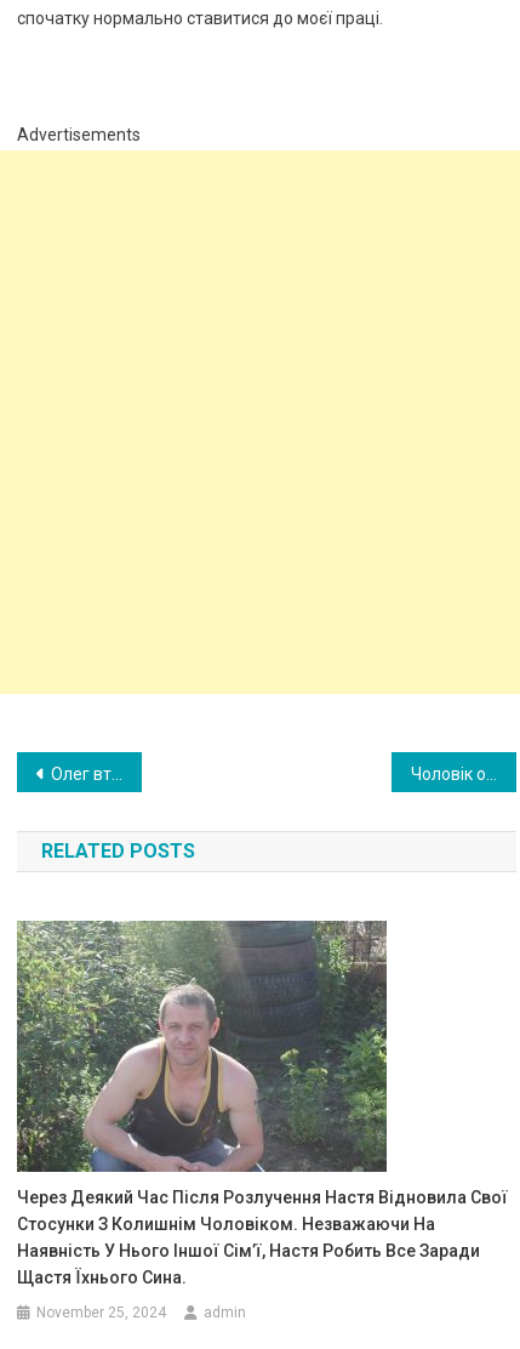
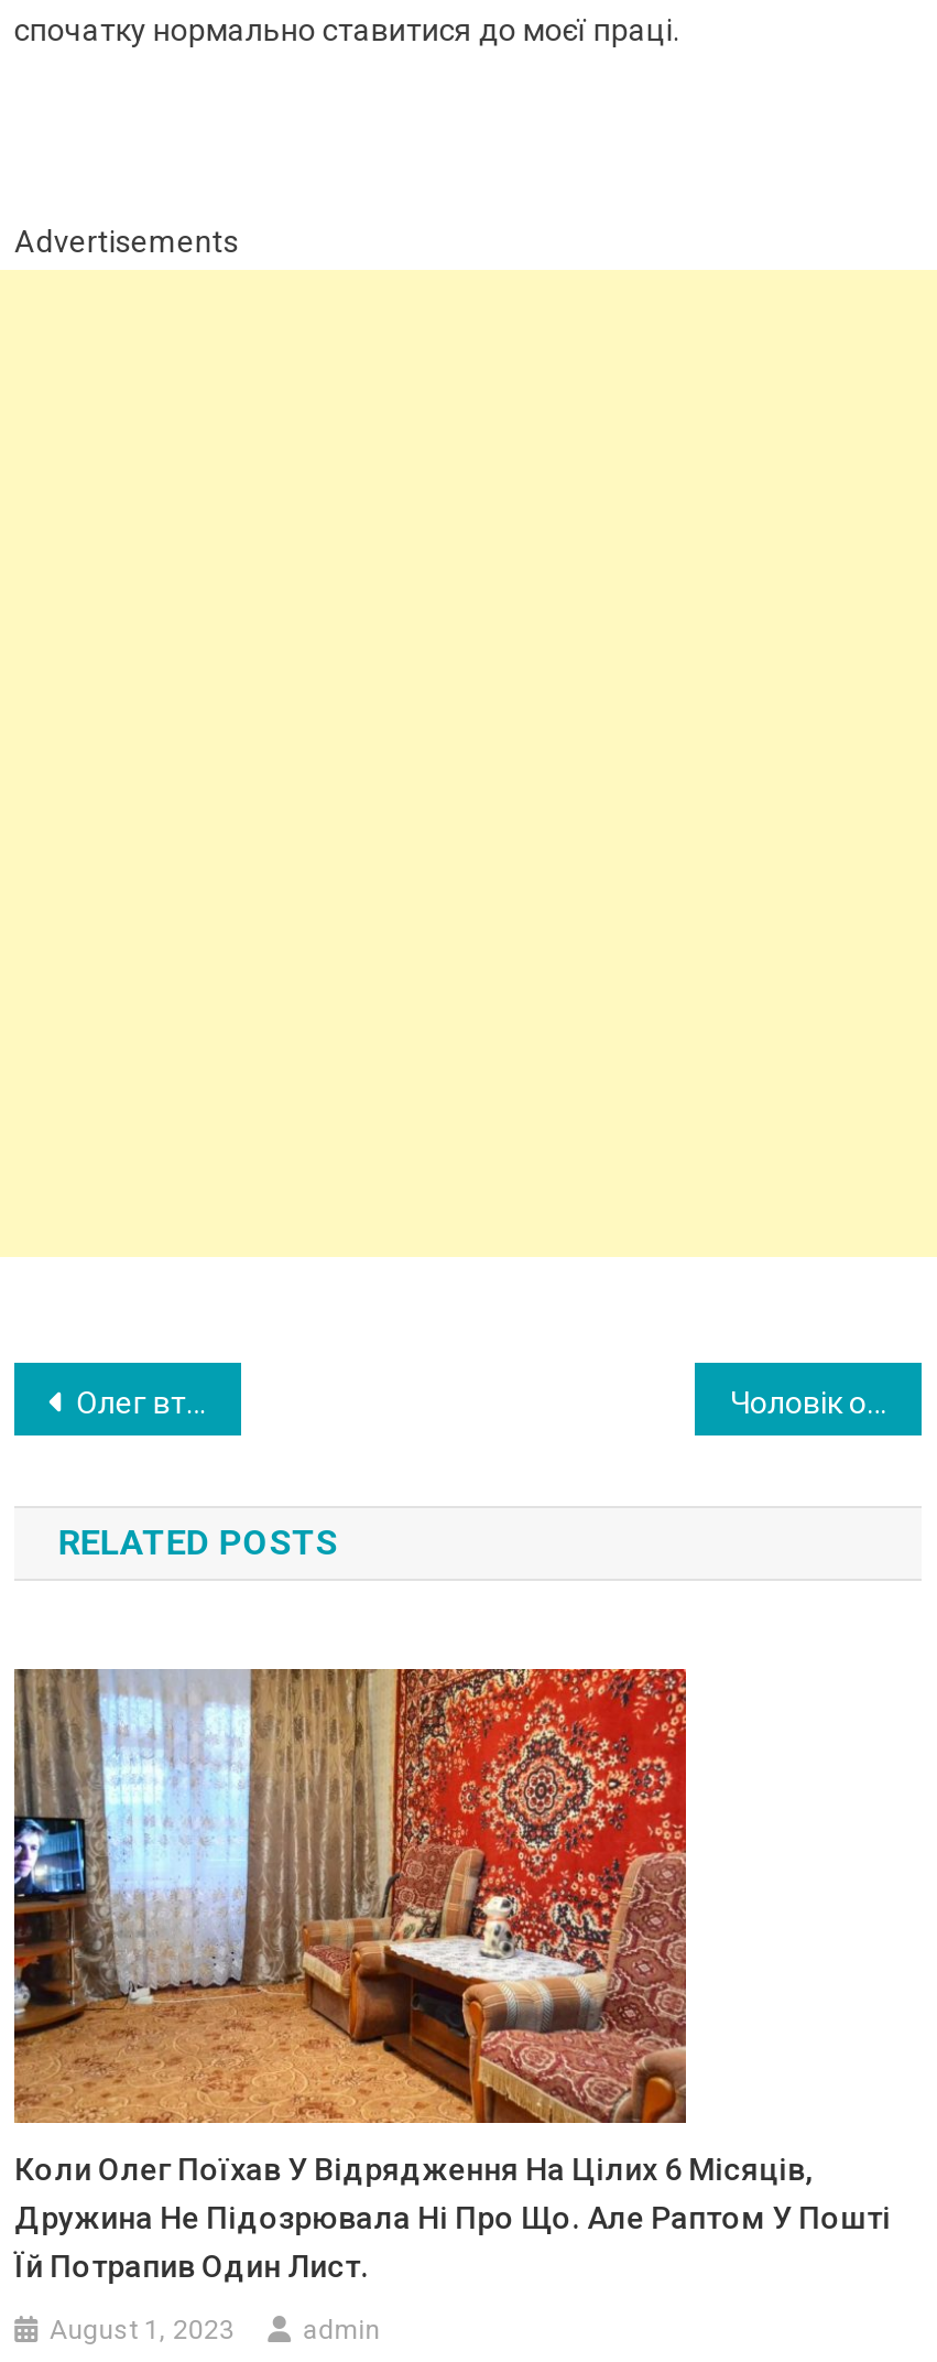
[16,920,508,1287] [image] | Через Деякий Час Після Розлучення Настя Відновила Свої | Стосунки З Колишнім Чоловіком. Незважаючи На | Наявність У Нього Іншої Сім’ї, Настя Робить Все Заради | Щастя Їхнього Сина. -> [14,1666,891,2283] [image] | Коли Олег Поїхав У Відрядження На Цілих 6 Місяців, | Дружина Не Підозрювала Ні Про Що. Але Раптом У Пошті | Їй Потрапив Один Лист.
[36,1304,166,1321] November 25, 2024 -> [50,2314,235,2345] August 1, 2023

